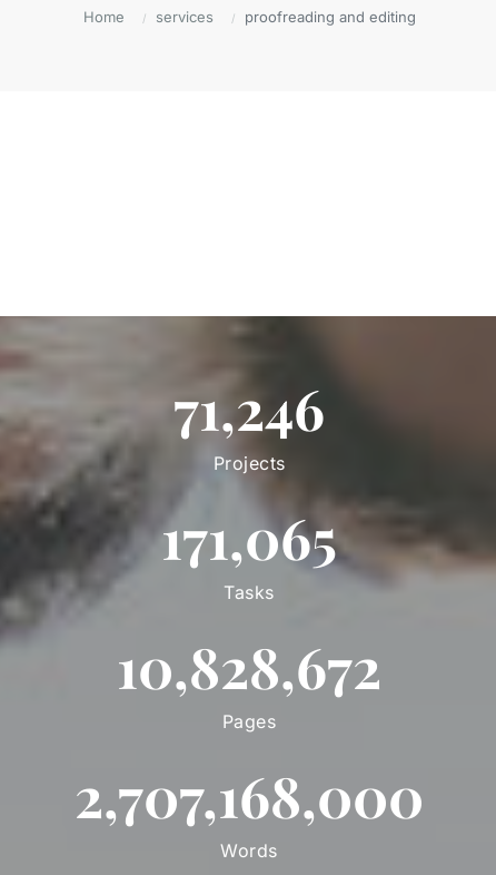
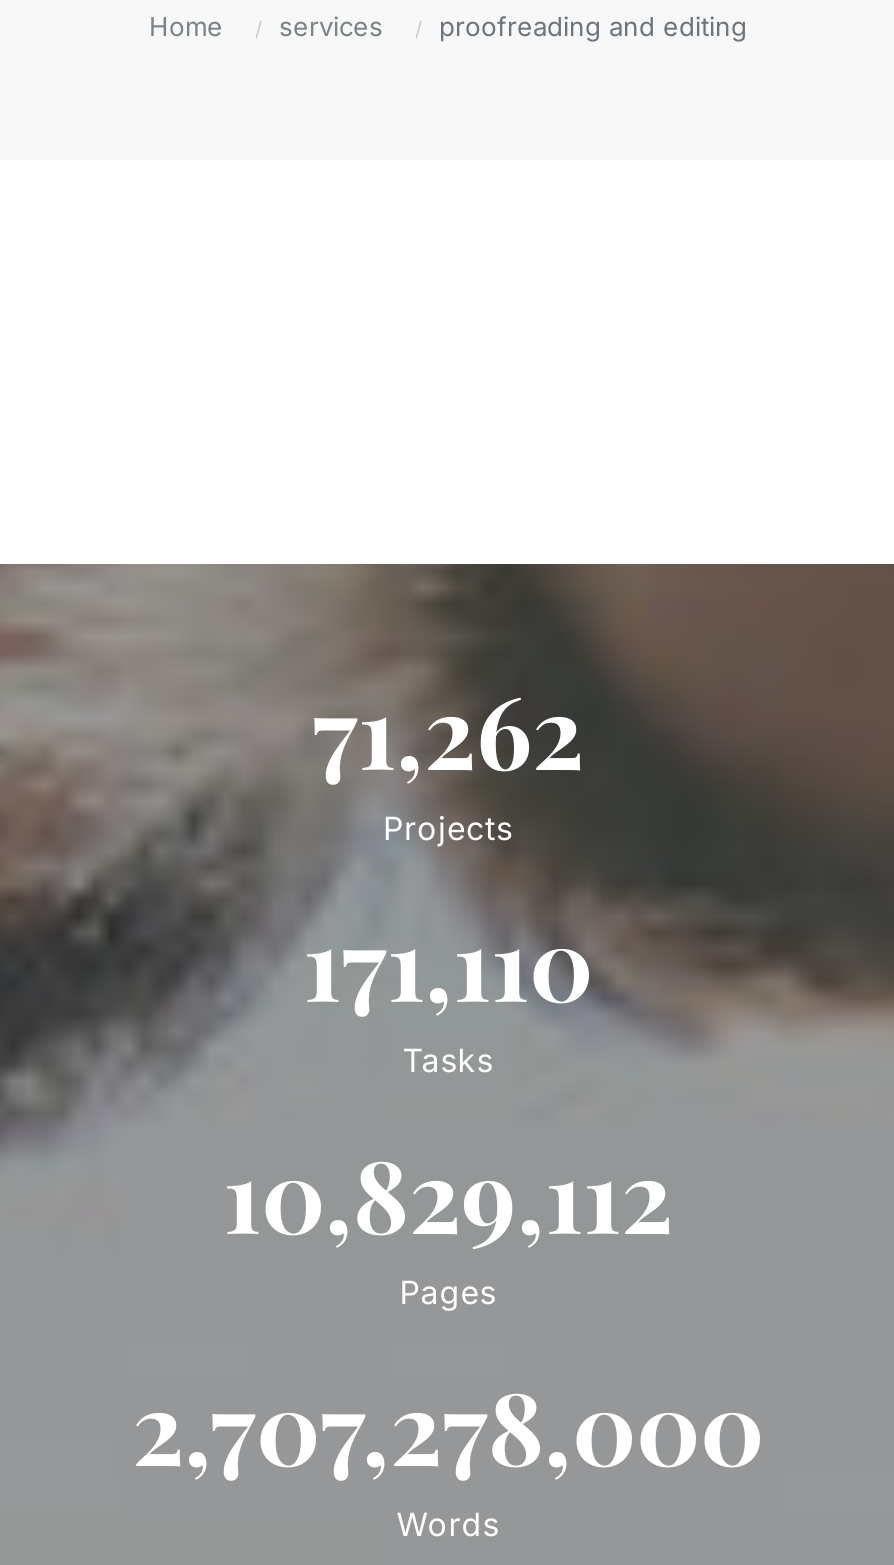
[173,371,325,445] 71,246 -> [312,662,584,796] 71,262
[161,500,337,574] 171,065 -> [303,894,593,1028] 171,110
[117,629,381,704] 10,828,672 -> [223,1126,673,1260] 10,829,112
[75,758,424,833] 2,707,168,000 -> [132,1358,764,1492] 2,707,278,000

